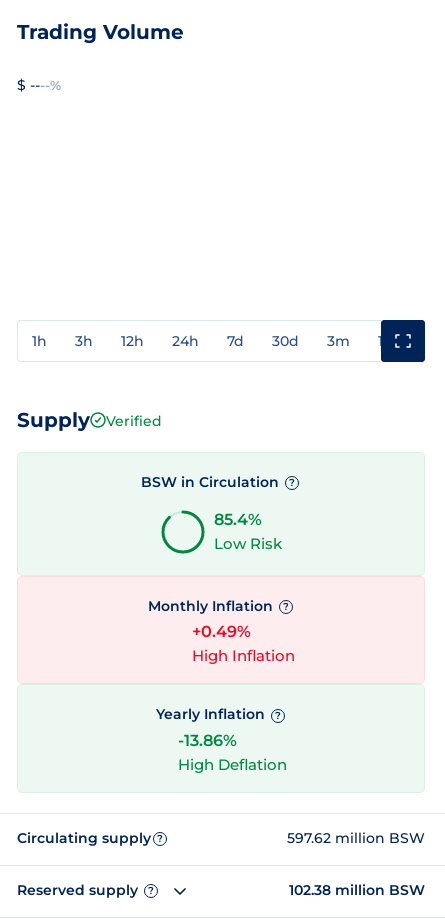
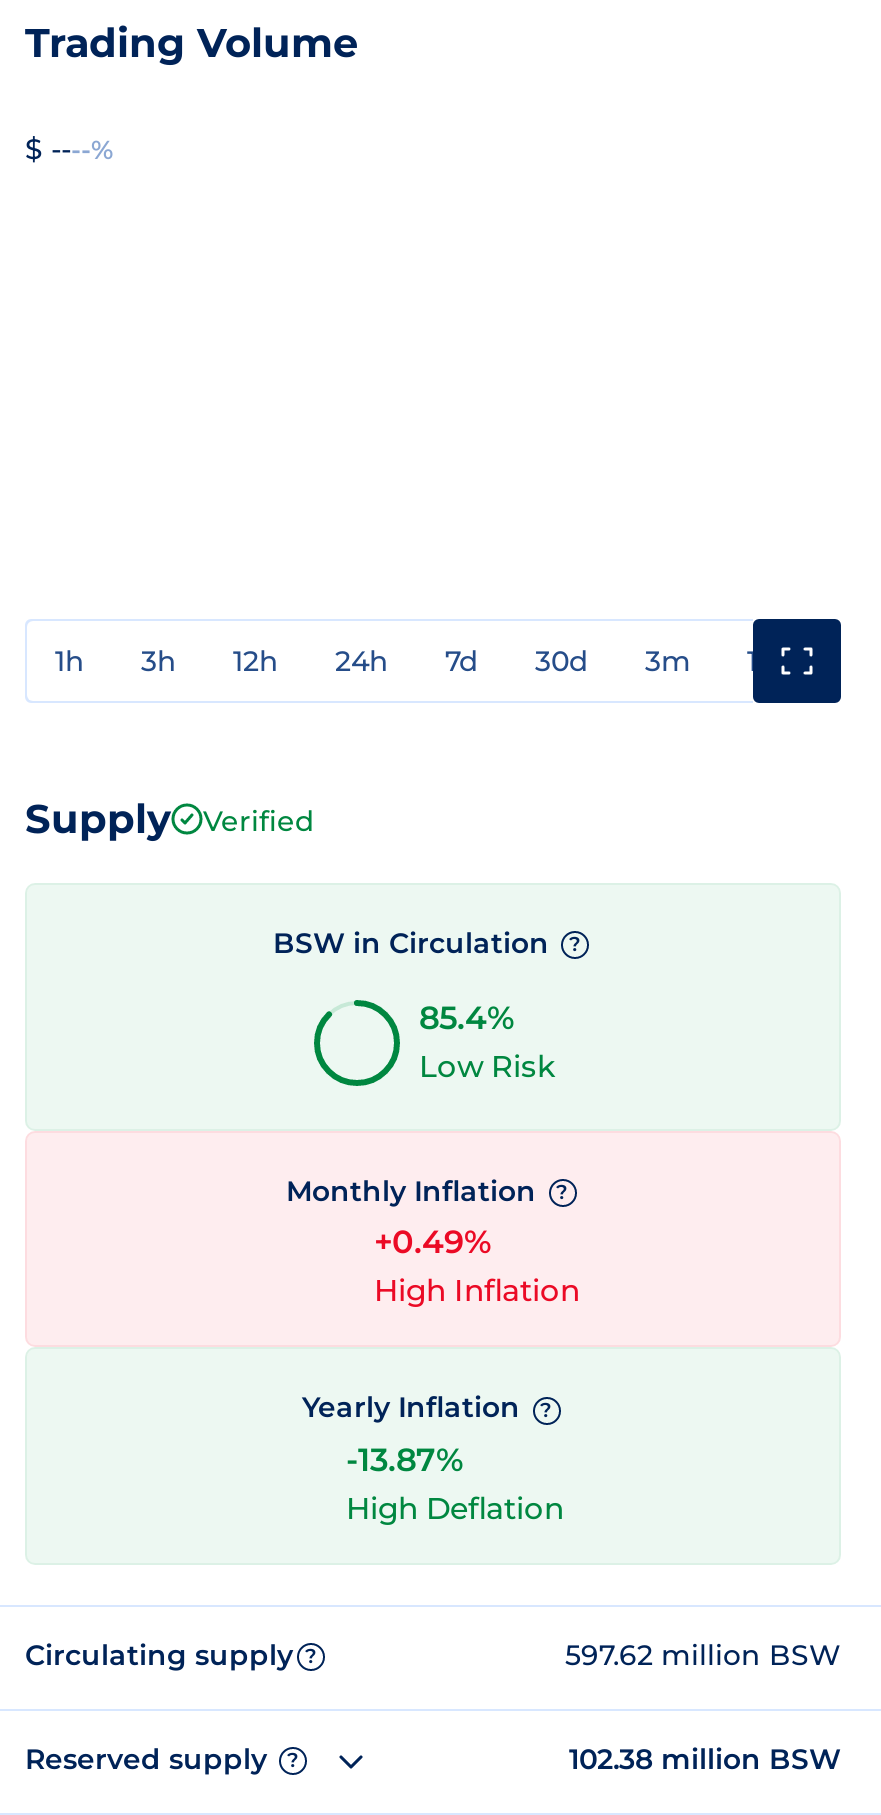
[177,731,236,750] -13.86% -> [346,1440,464,1478] -13.87%

